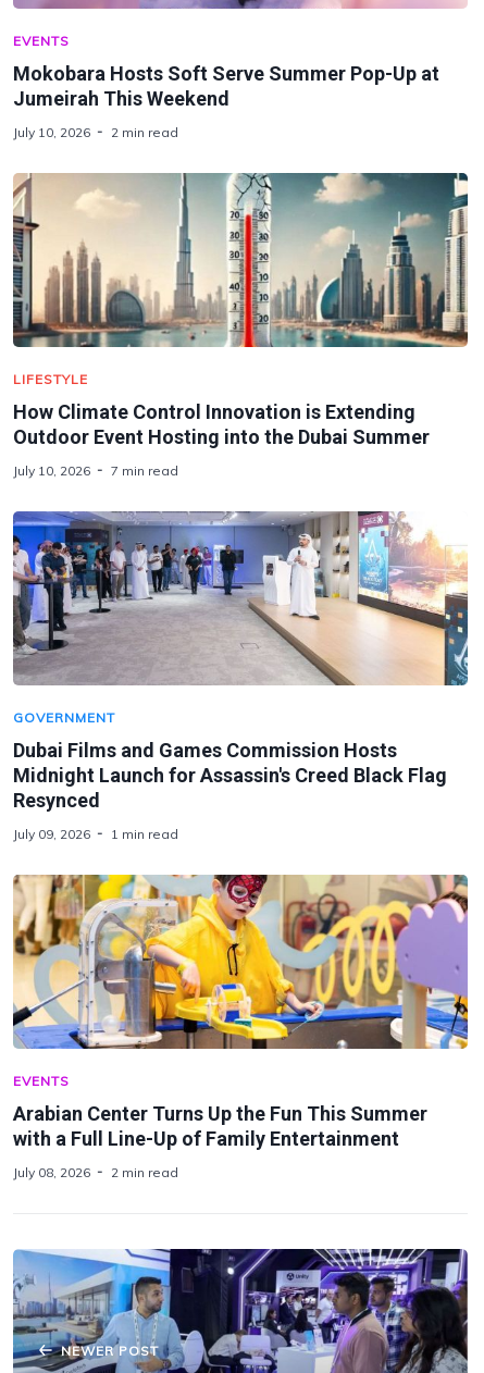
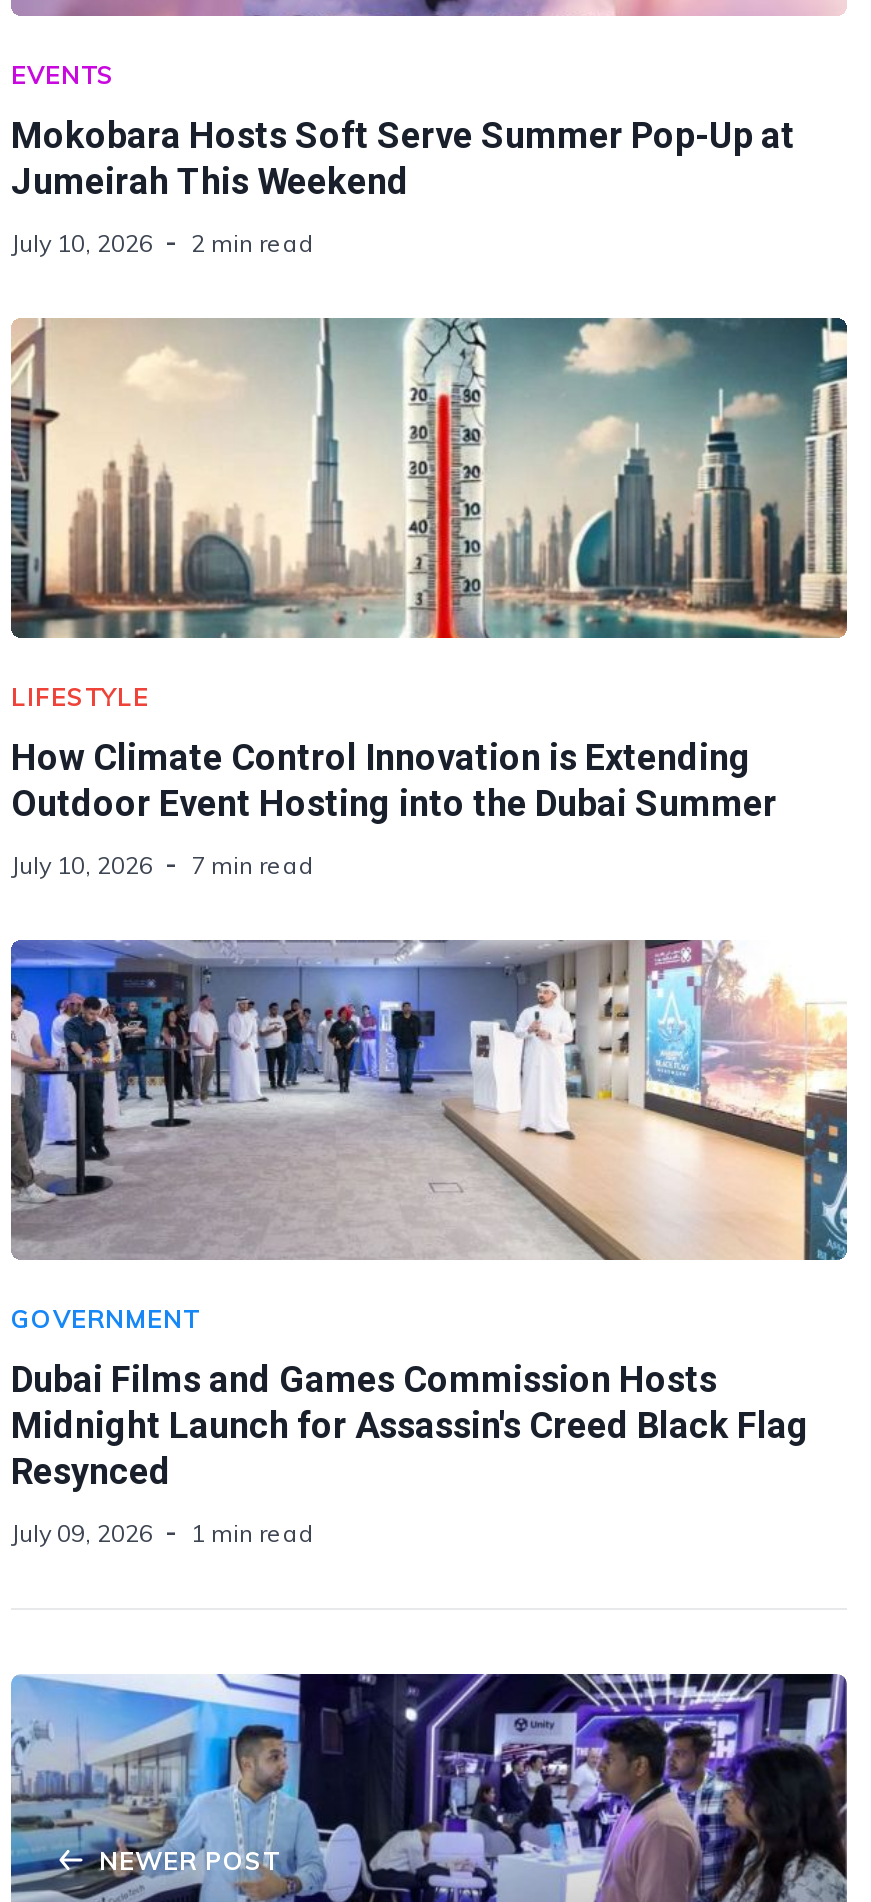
[12,874,469,1180] [image] | EVENTS | Arabian Center Turns Up the Fun This Summer | with a Full Line-Up of Family Entertainment | July 08, 2026 | 2 min read -> none

